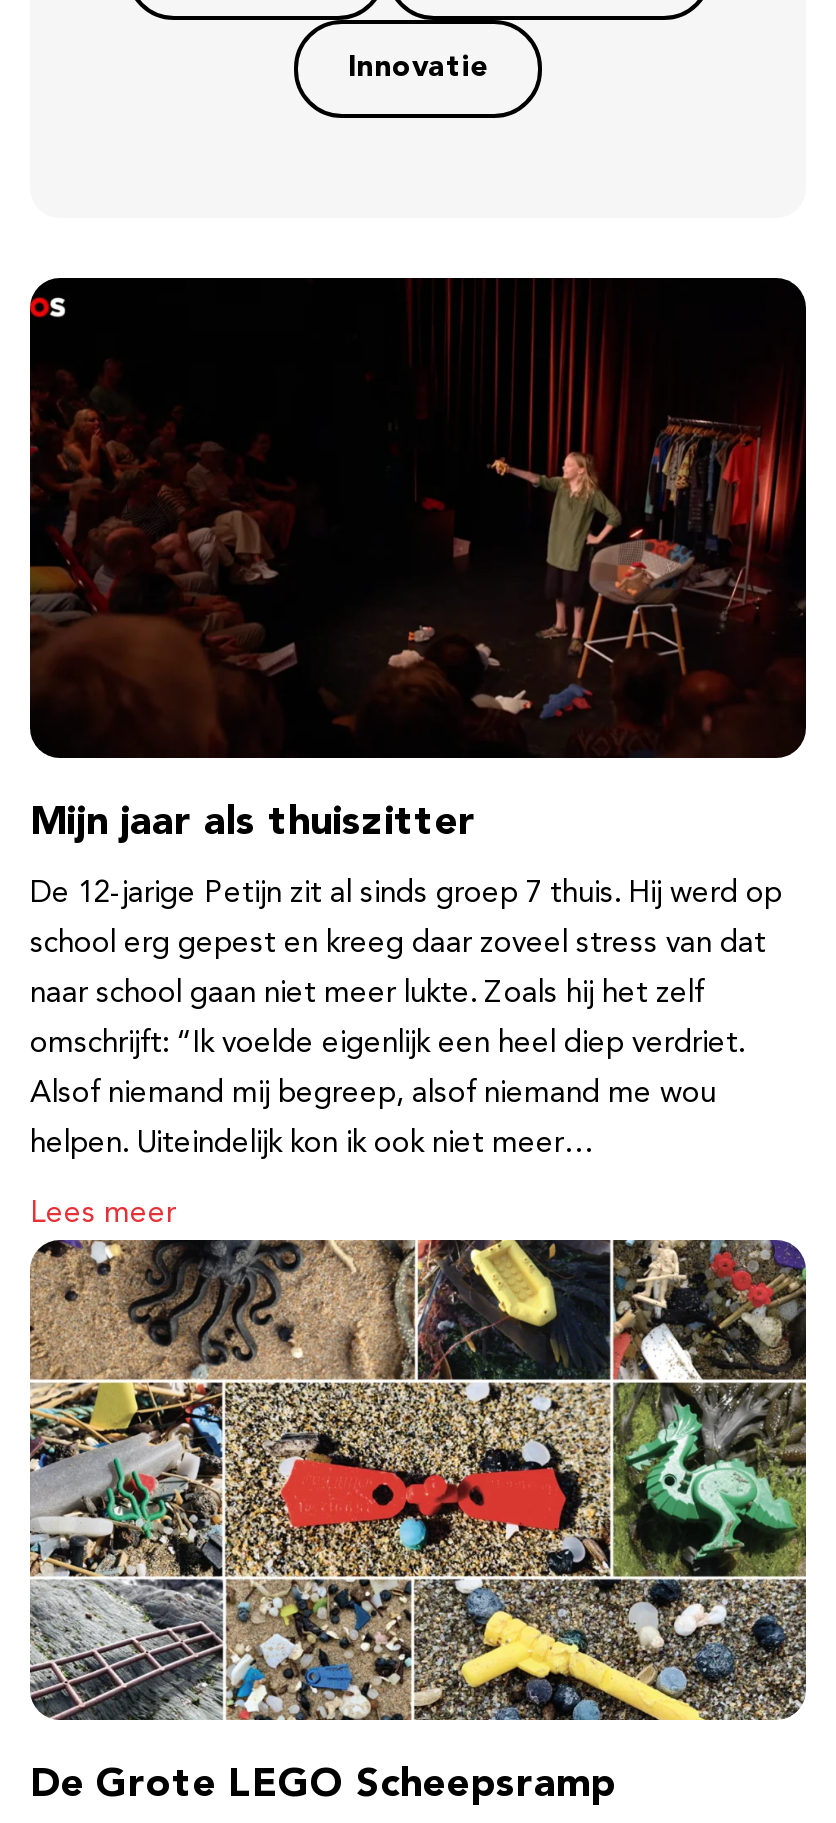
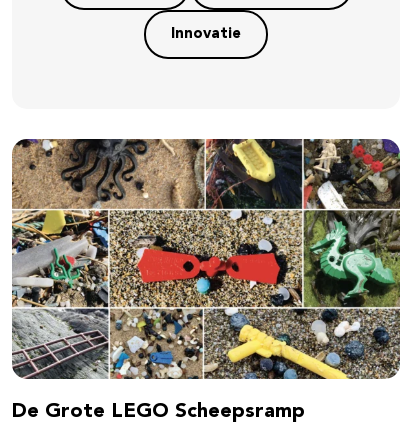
[28,276,808,1230] [image] | Mijn jaar als thuiszitter | De 12-jarige Petijn zit al sinds groep 7 thuis. Hij werd op | school erg gepest en kreeg daar zoveel stress van dat | naar school gaan niet meer lukte. Zoals hij het zelf | omschrijft: “Ik voelde eigenlijk een heel diep verdriet. | Alsof niemand mij begreep, alsof niemand me wou | helpen. Uiteindelijk kon ik ook niet meer… | Lees meer -> none

